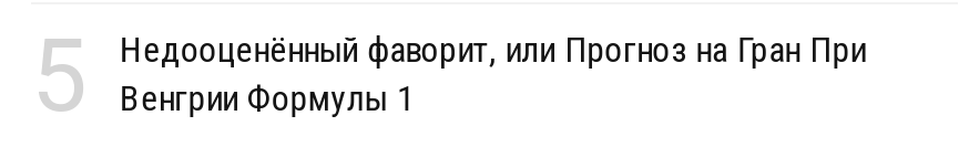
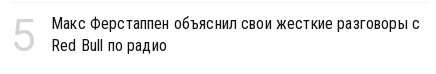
[120,29,866,119] Недооценённый фаворит, или Прогноз на Гран При | Венгрии Формулы 1 -> [51,14,420,55] Макс Ферстаппен объяснил свои жесткие разговоры с | Red Bull по радио

